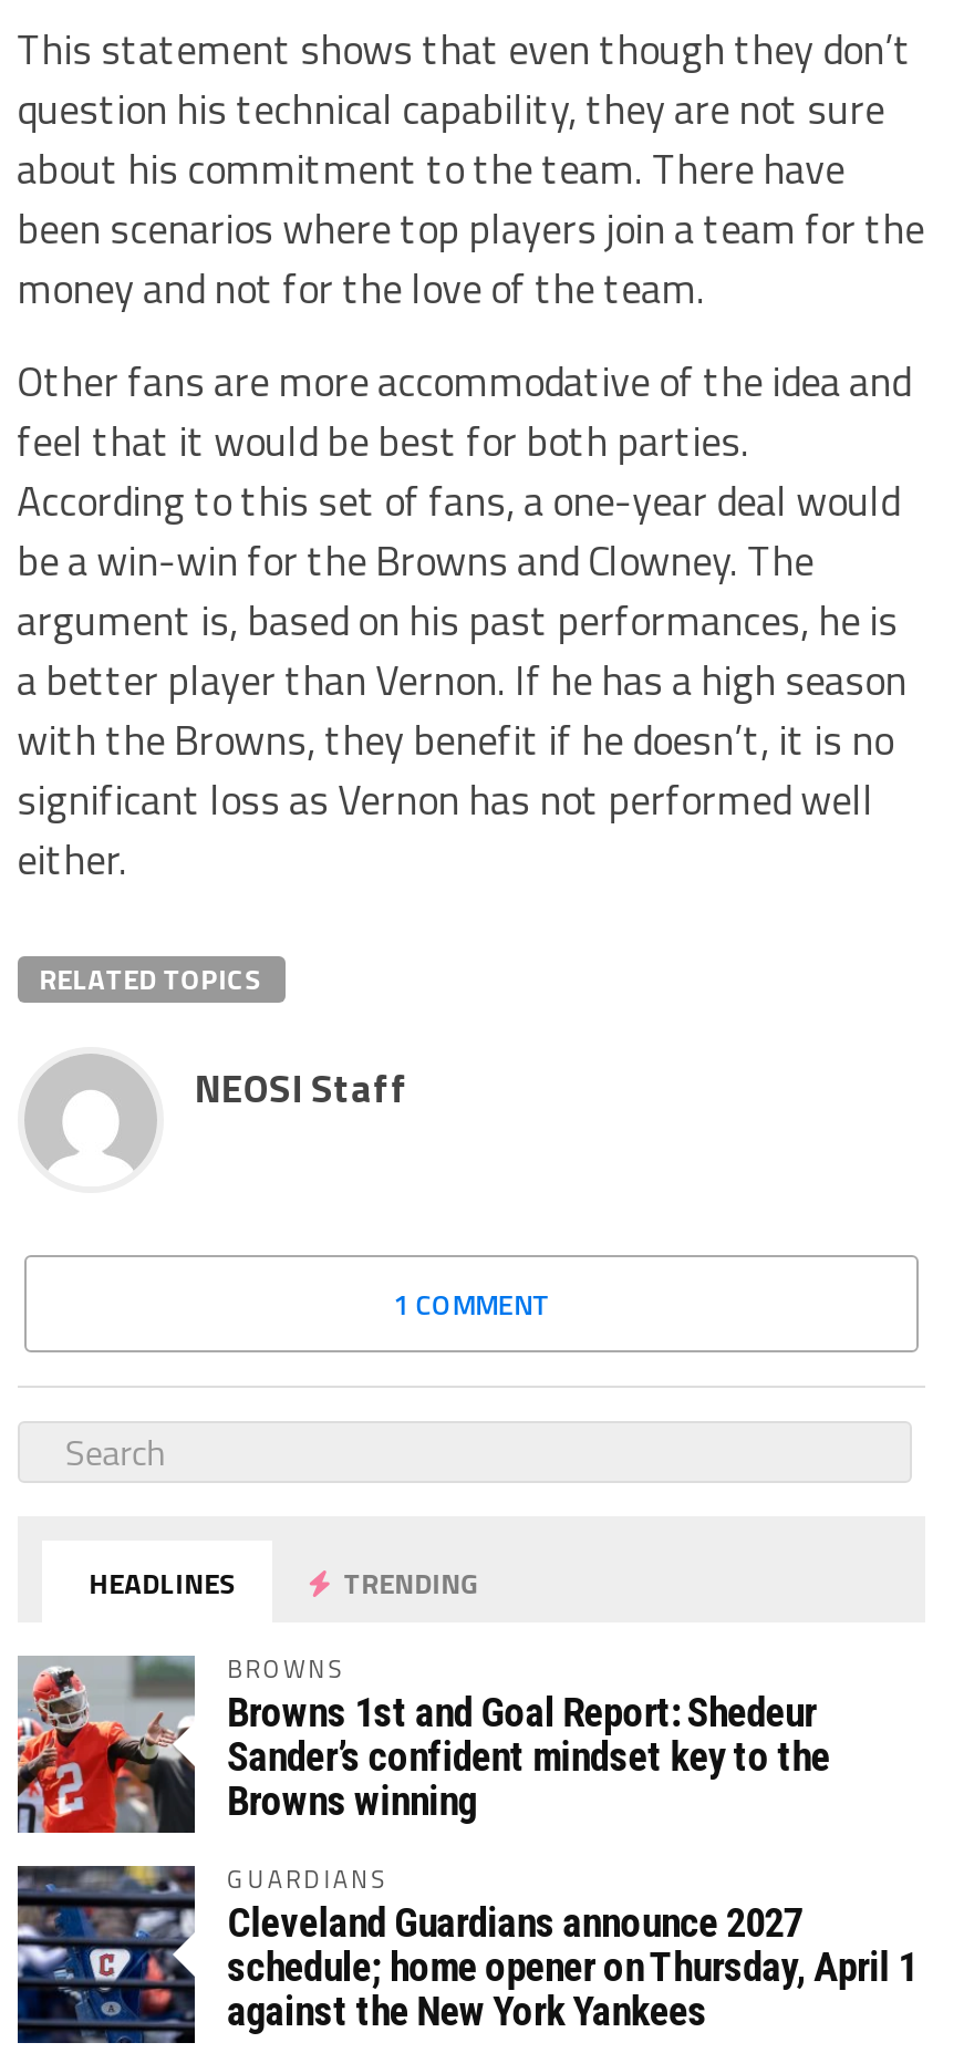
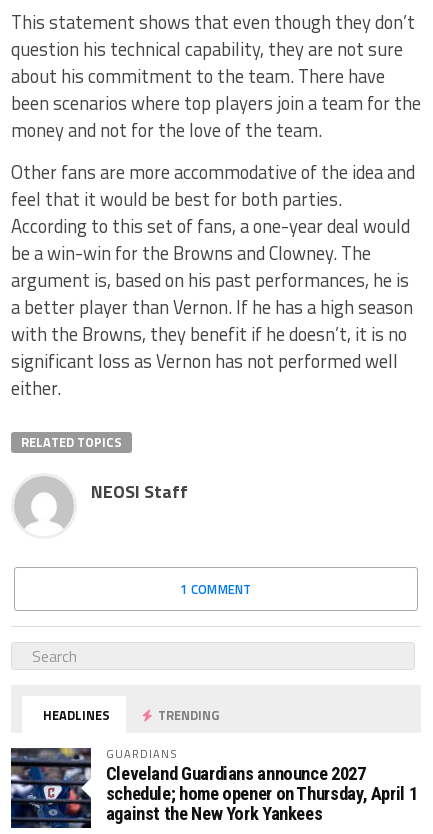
[15,1650,830,1835] [image] | BROWNS | Browns 1st and Goal Report: Shedeur | Sander’s confident mindset key to the | Browns winning -> none

